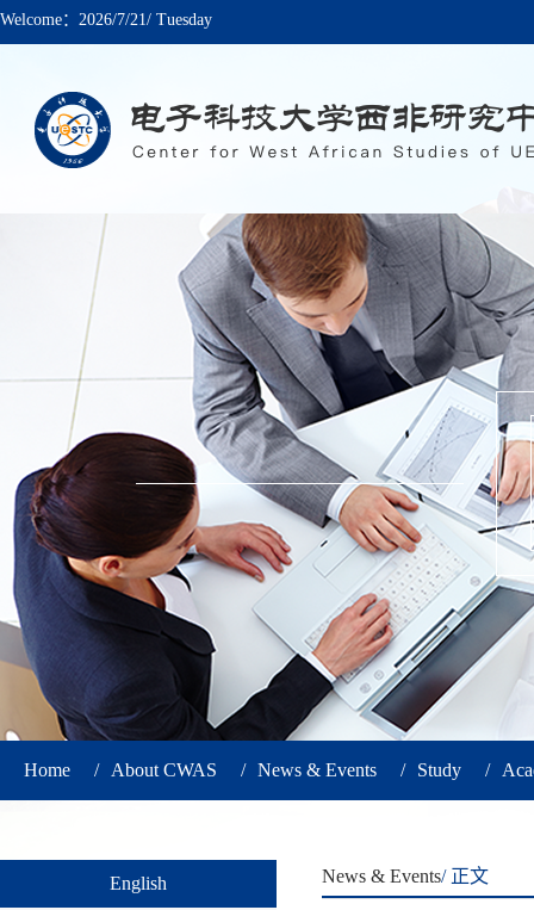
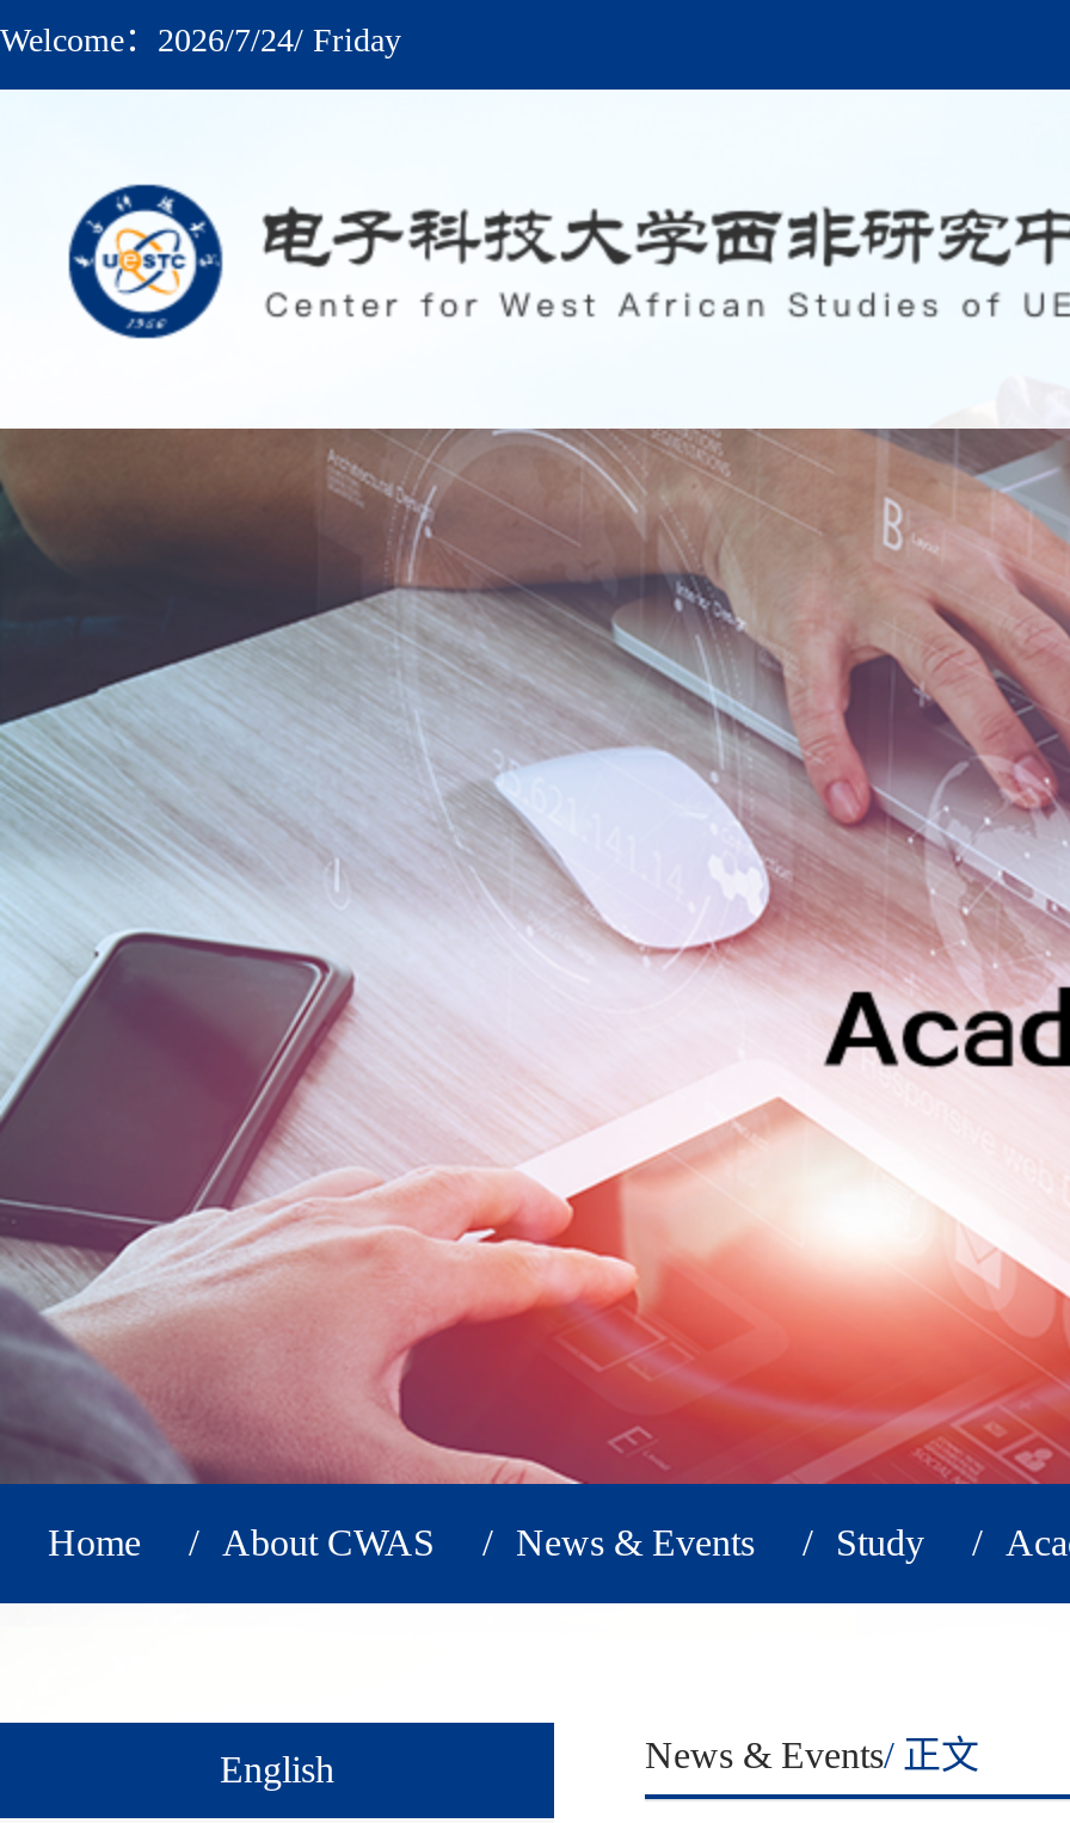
[0,11,212,29] Welcome：2026/7/21/ Tuesday -> [0,23,401,58] Welcome：2026/7/24/ Friday
[4,213,530,742] [image] -> [7,426,1063,1486] [image]

